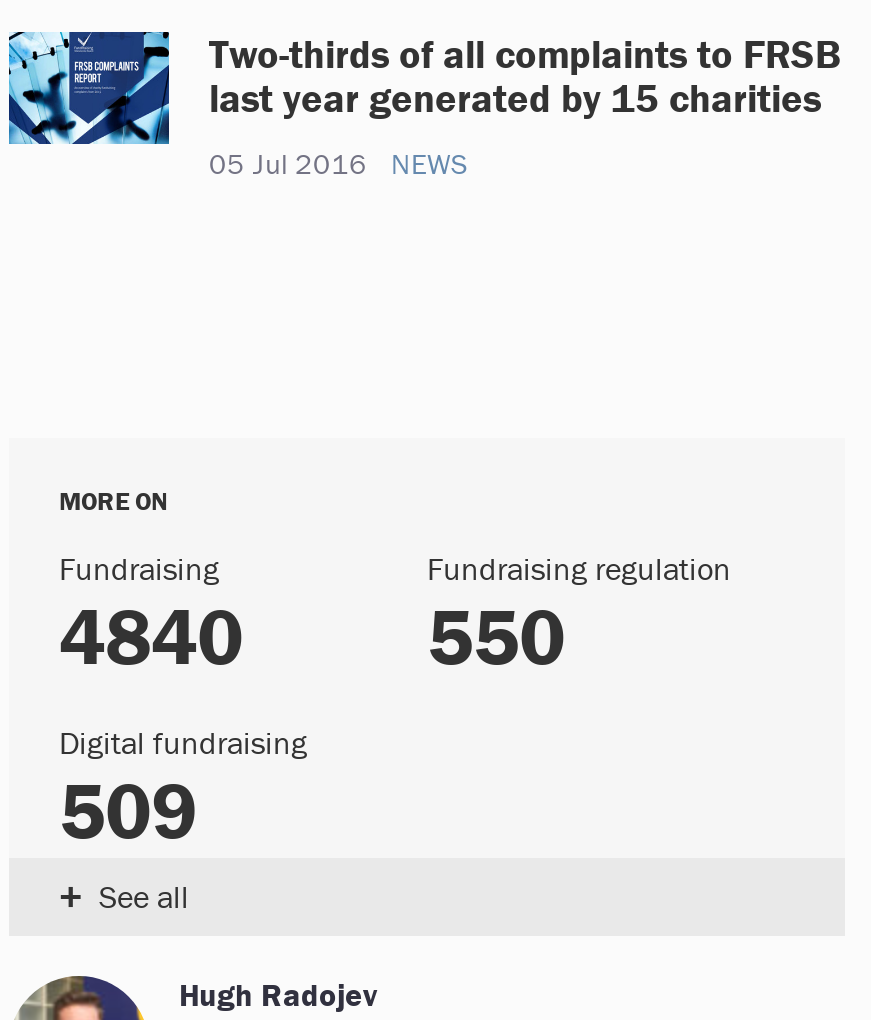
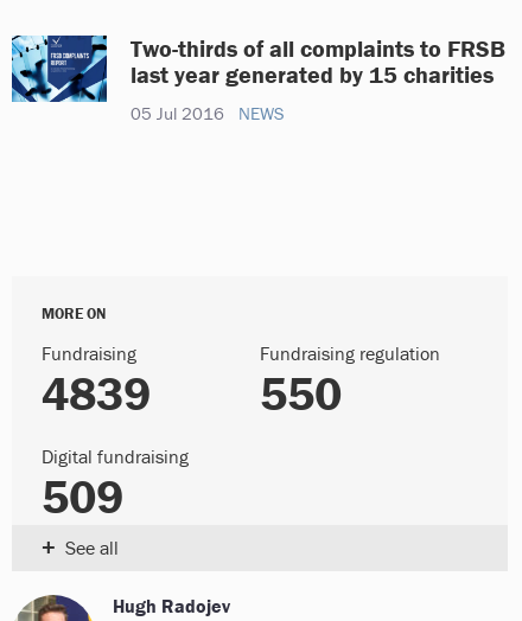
[59,585,565,683] 4840 550 -> [42,363,342,421] 4839 550

